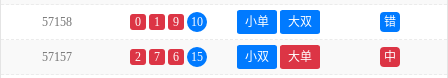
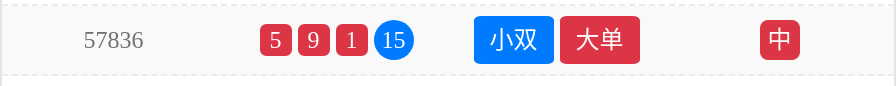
[42,15,141,29] 57158 | 0 -> [84,26,320,54] 57836 | 5 | 9
[42,15,396,64] 9 | 10 | 小单 | 大双 | 错 | 57157 | 2 | 7 | 6 -> none

